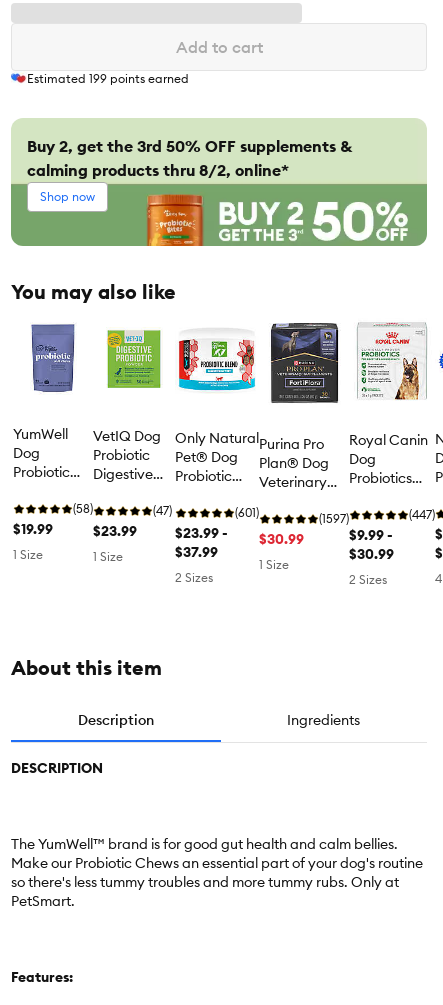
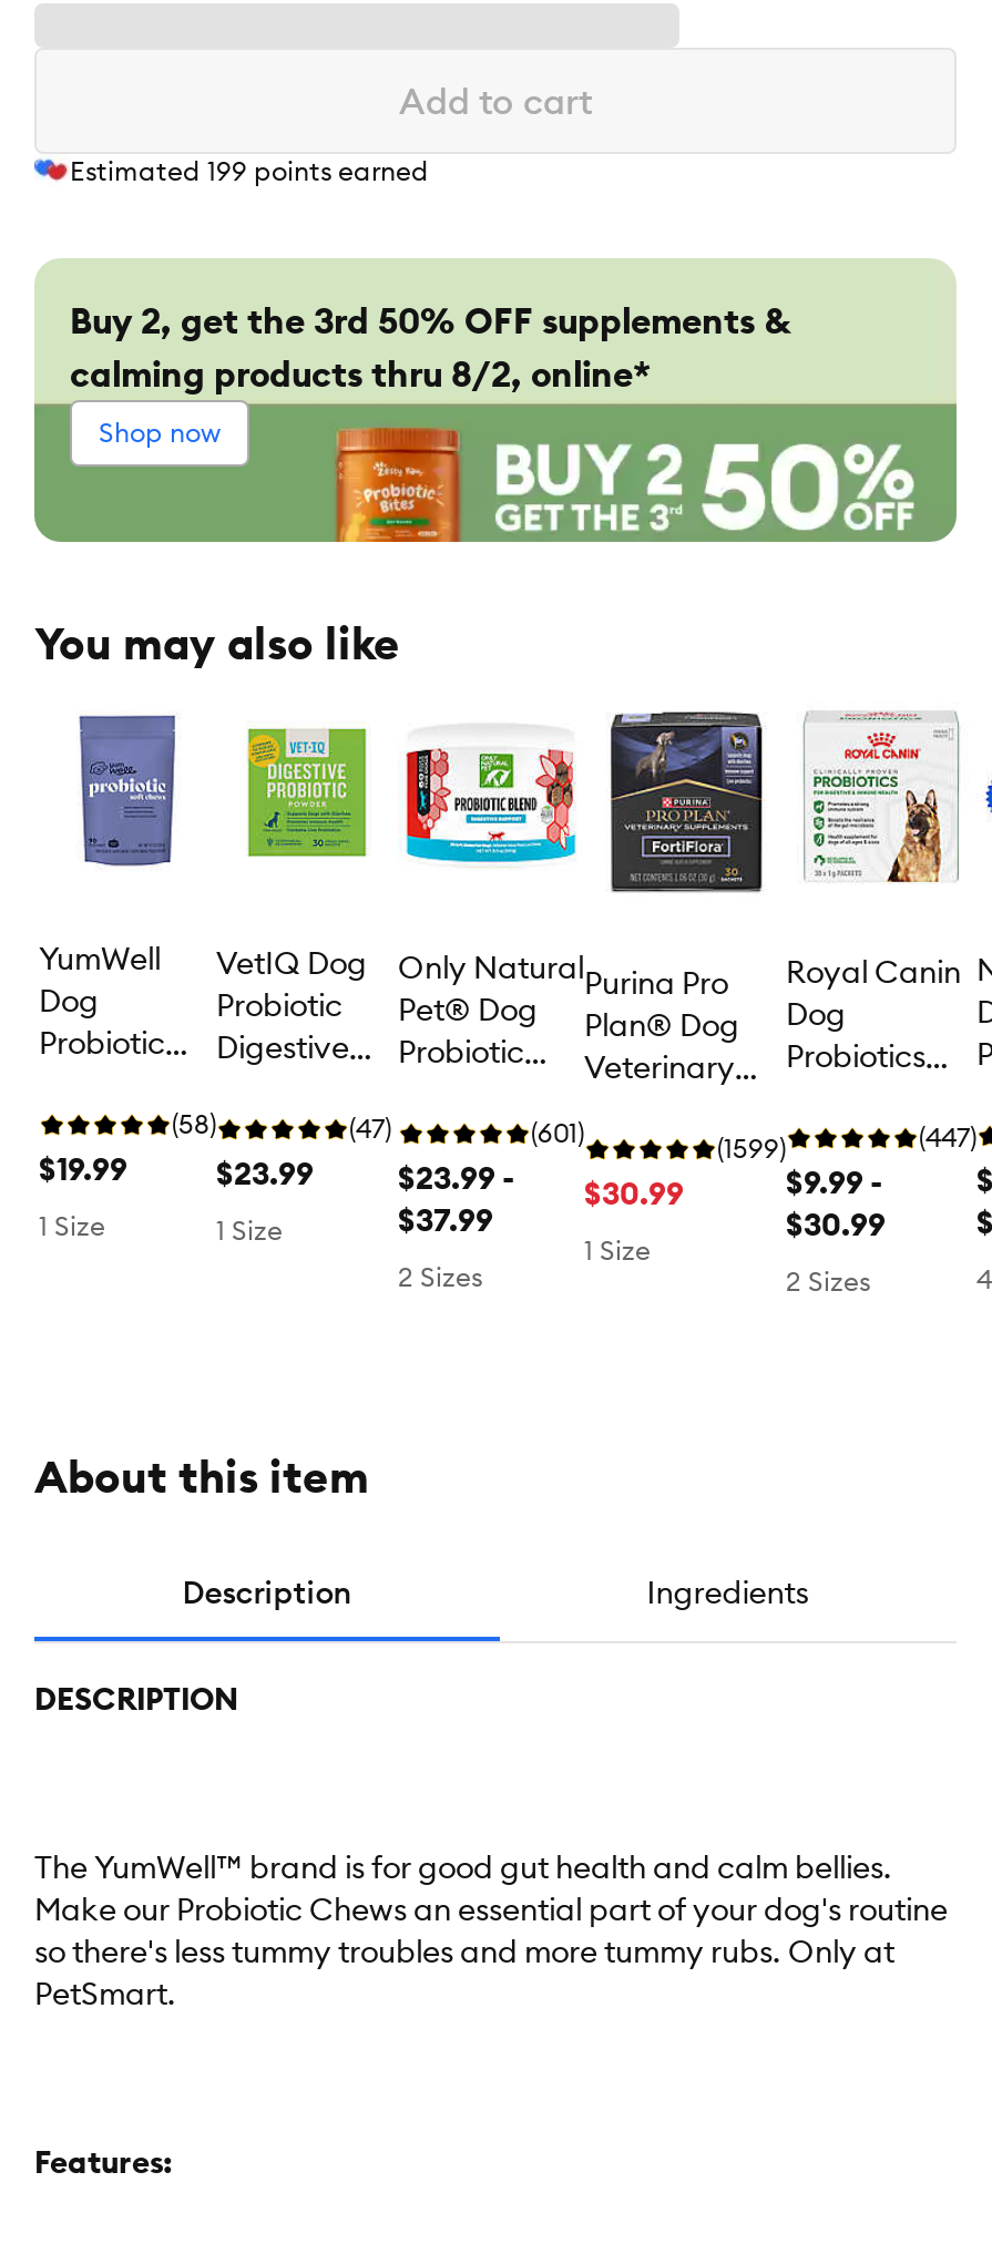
[319,511,349,526] (1597) -> [717,1132,786,1165] (1599)

